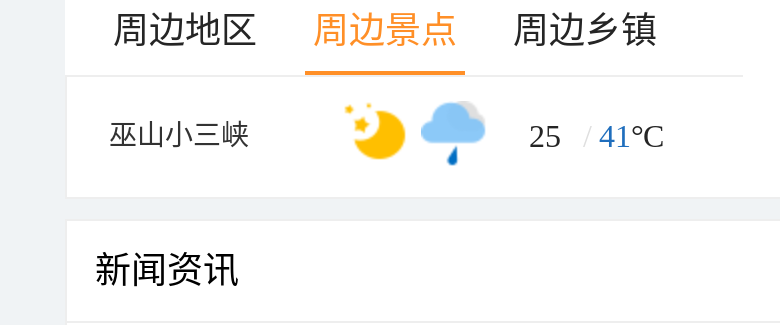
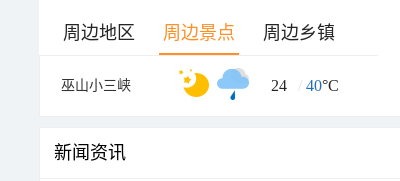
[529,119,561,153] 25 -> [271,77,287,94] 24
[583,119,665,153] / 41 °C -> [298,77,339,94] / 40 °C

